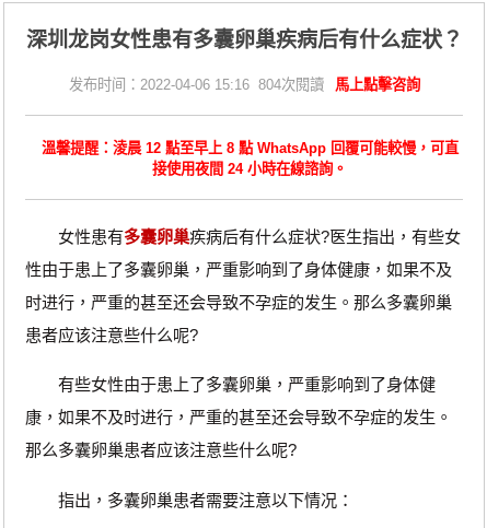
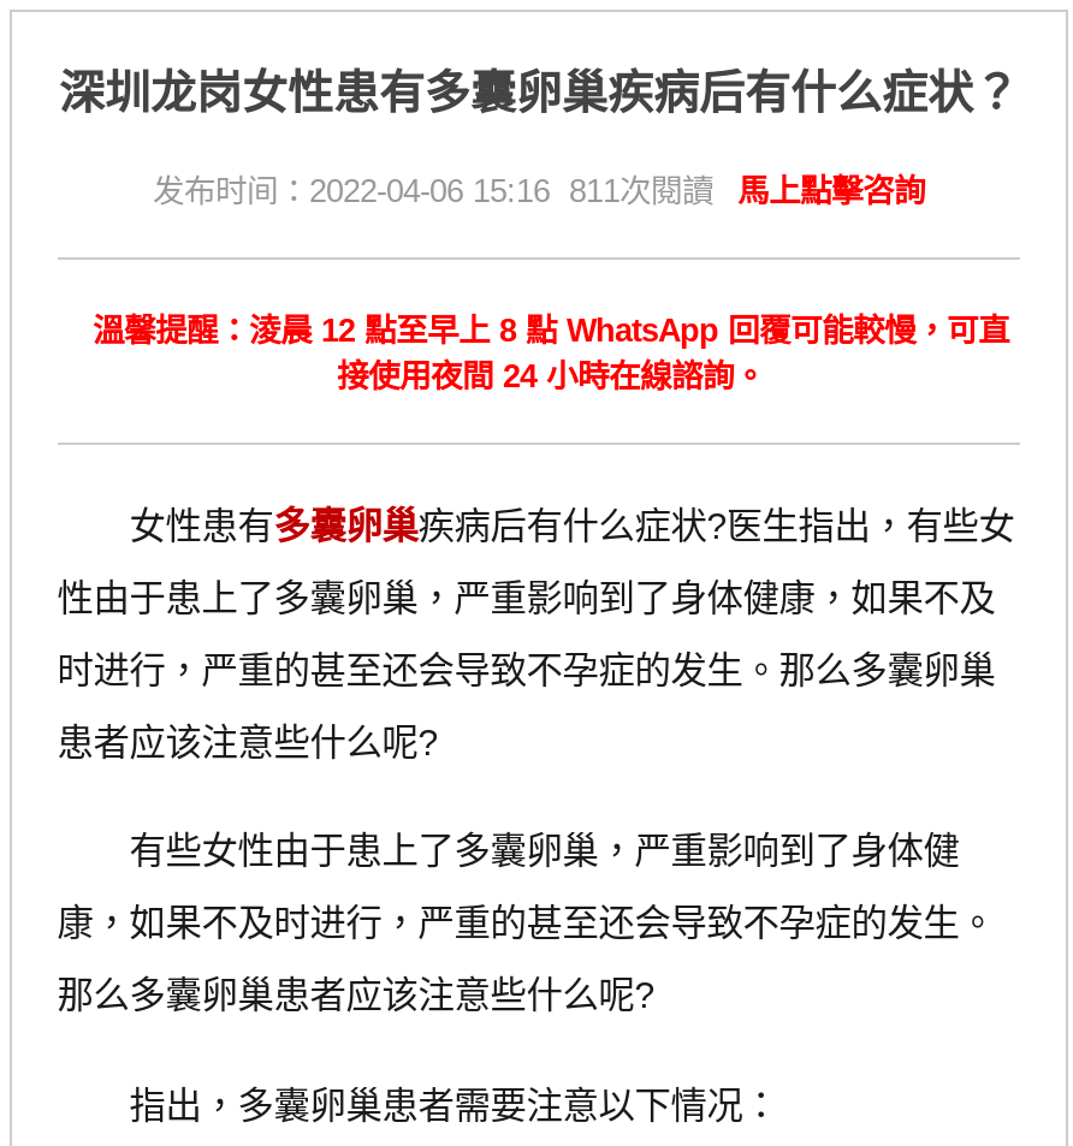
[68,77,323,93] 发布时间：2022-04-06 15:16 804次閱讀 -> [153,173,713,209] 发布时间：2022-04-06 15:16 811次閱讀

